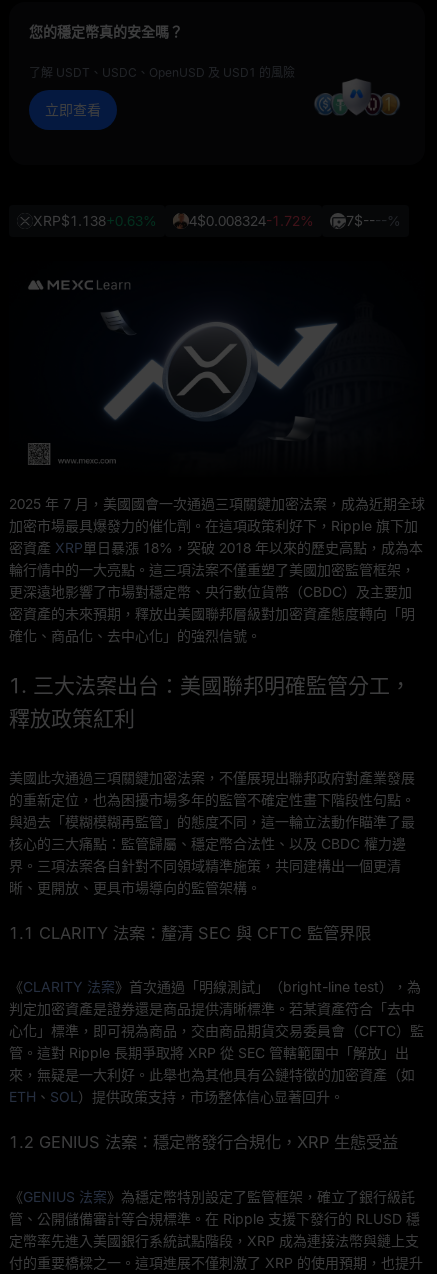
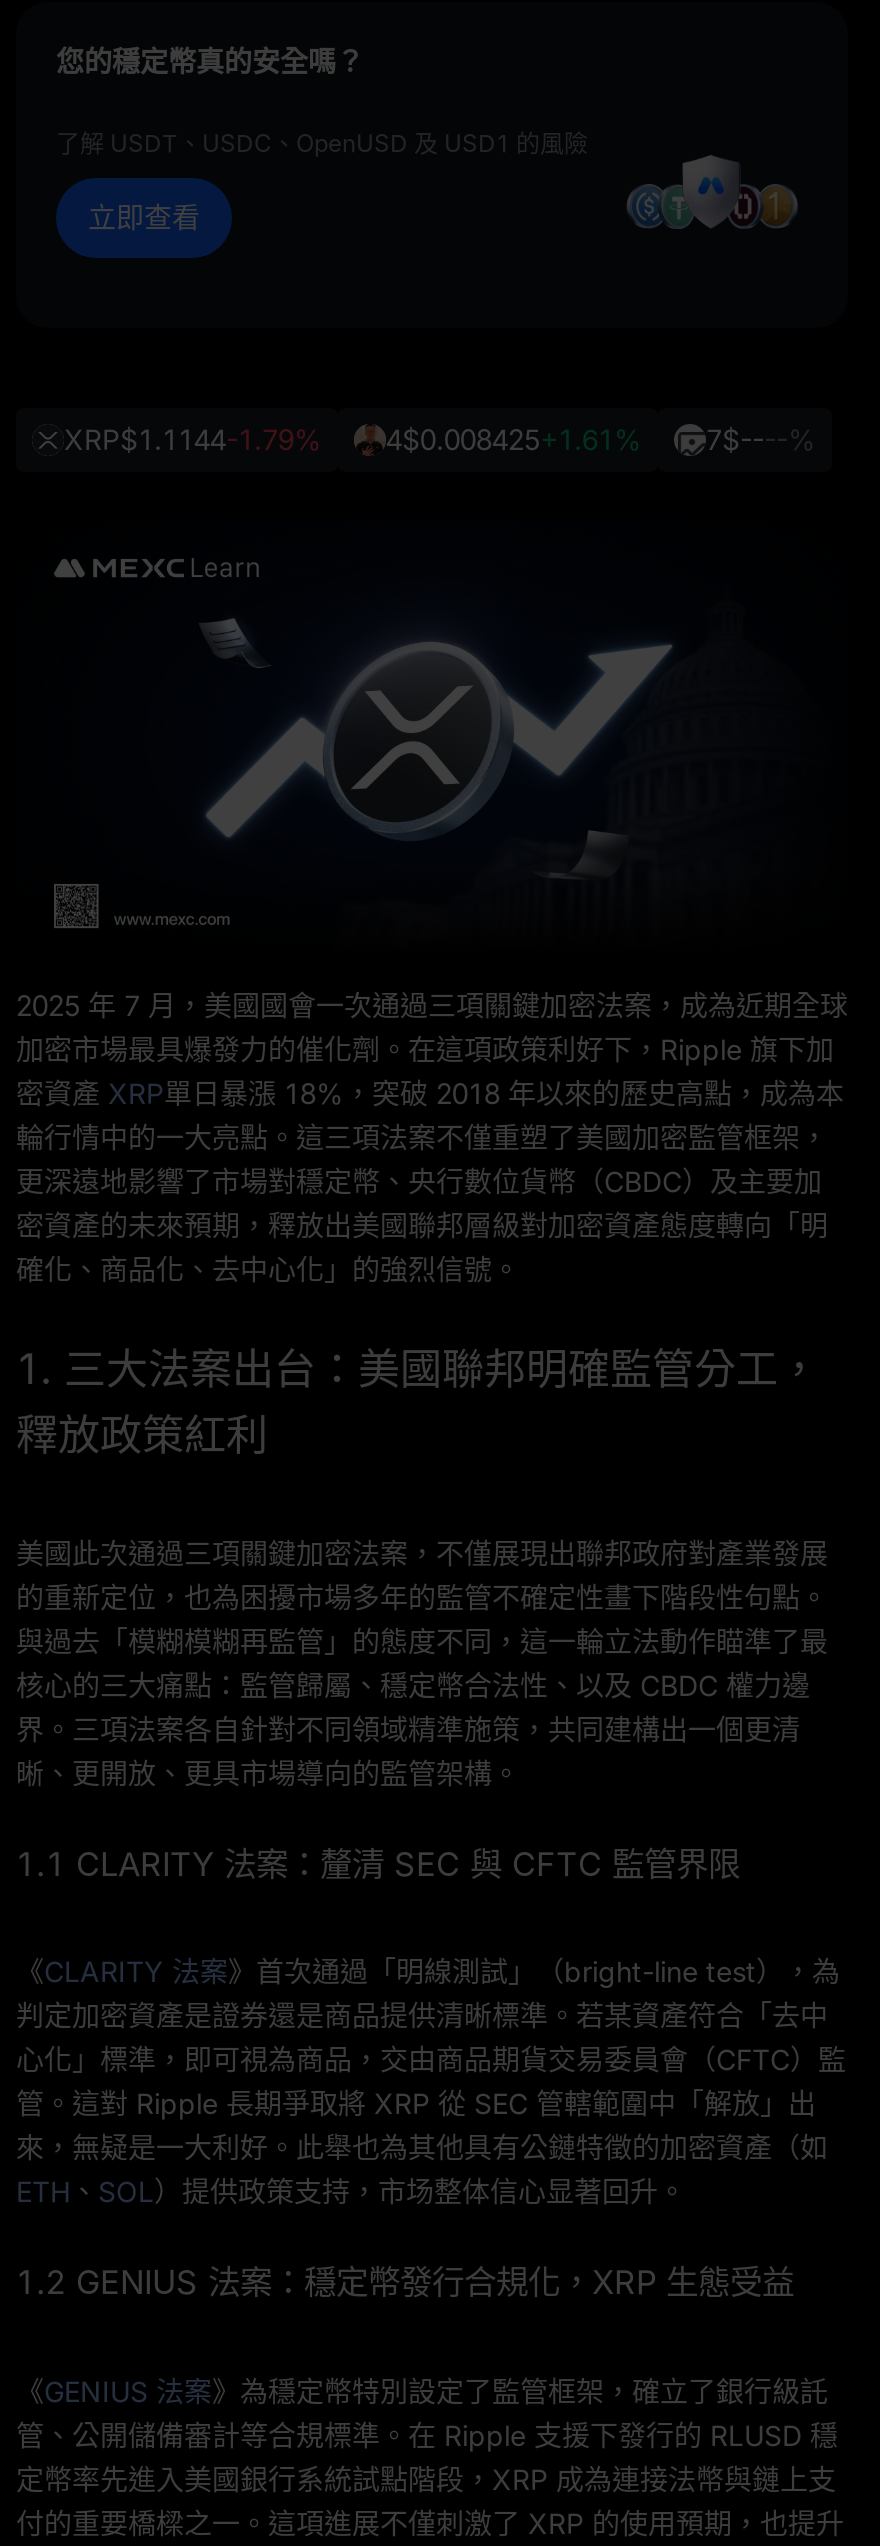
[33,212,157,229] XRP$1.138+0.63% -> [64,422,322,456] XRP$1.1144-1.79%
[189,212,314,229] 4$0.008324-1.72% -> [386,422,642,456] 4$0.008425+1.61%

